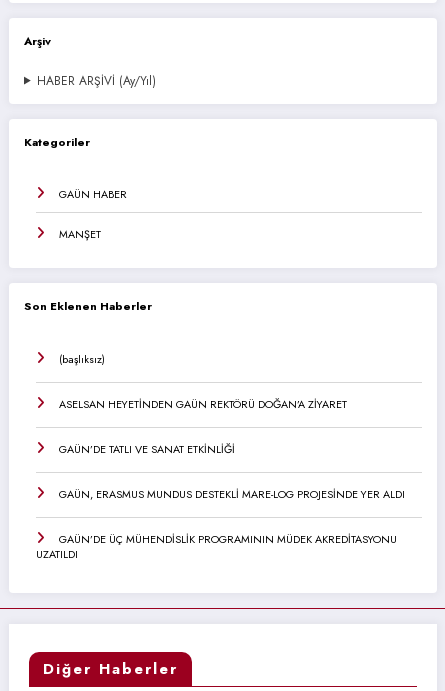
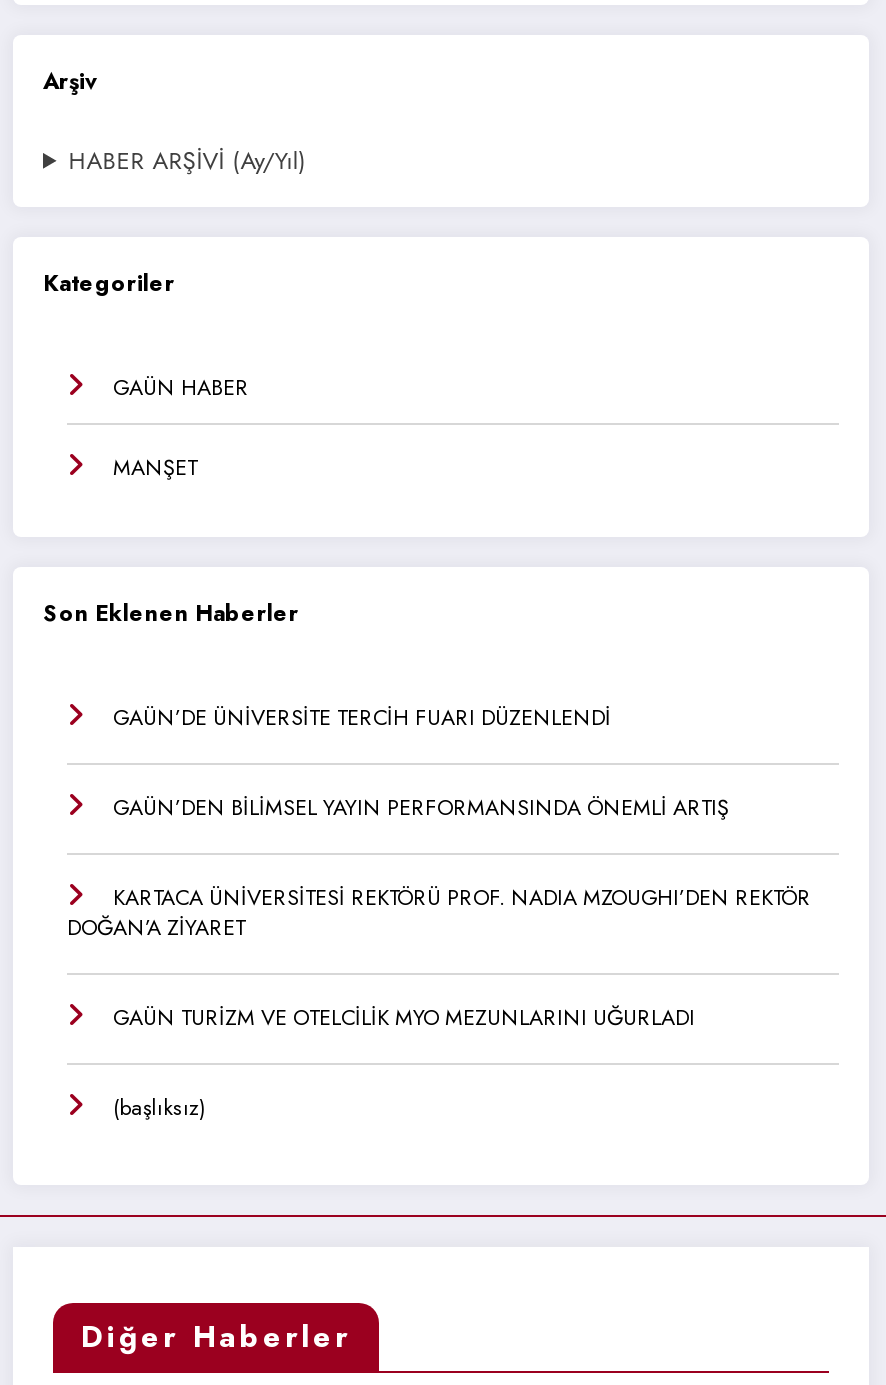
none -> [67,701,811,1033] GAÜN’DE ÜNİVERSİTE TERCİH FUARI DÜZENLENDİ | GAÜN’DEN BİLİMSEL YAYIN PERFORMANSINDA ÖNEMLİ ARTIŞ | KARTACA ÜNİVERSİTESİ REKTÖRÜ PROF. NADIA MZOUGHI’DEN REKTÖR | DOĞAN’A ZİYARET | GAÜN TURİZM VE OTELCİLİK MYO MEZUNLARINI UĞURLADI
moved [59,351,105,367] -> [113,1091,205,1123]: (başlıksız)
[36,396,405,562] ASELSAN HEYETİNDEN GAÜN REKTÖRÜ DOĞAN’A ZİYARET | GAÜN’DE TATLI VE SANAT ETKİNLİĞİ | GAÜN, ERASMUS MUNDUS DESTEKLİ MARE-LOG PROJESİNDE YER ALDI | GAÜN’DE ÜÇ MÜHENDİSLİK PROGRAMININ MÜDEK AKREDİTASYONU | UZATILDI -> none

